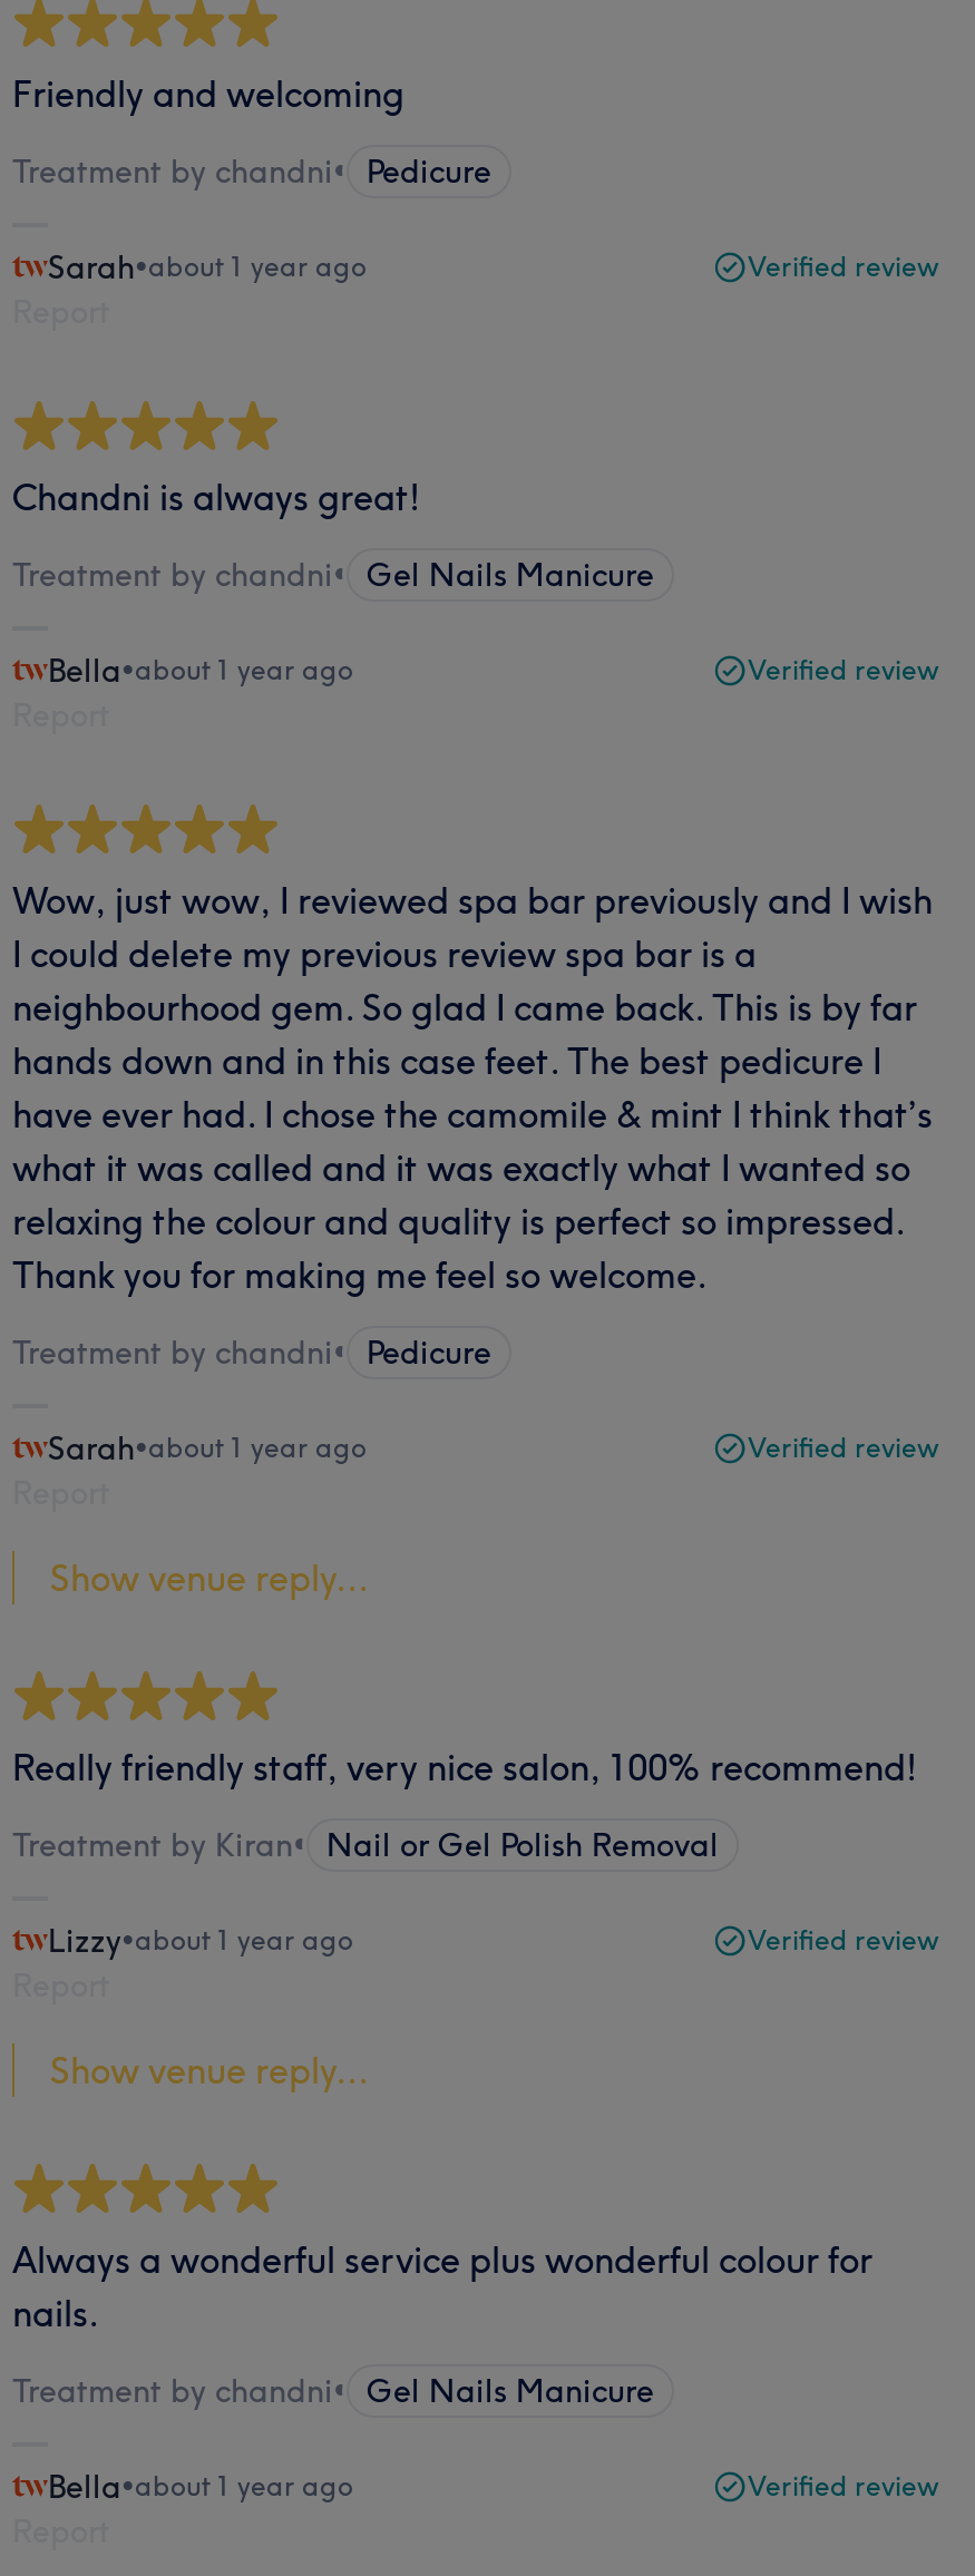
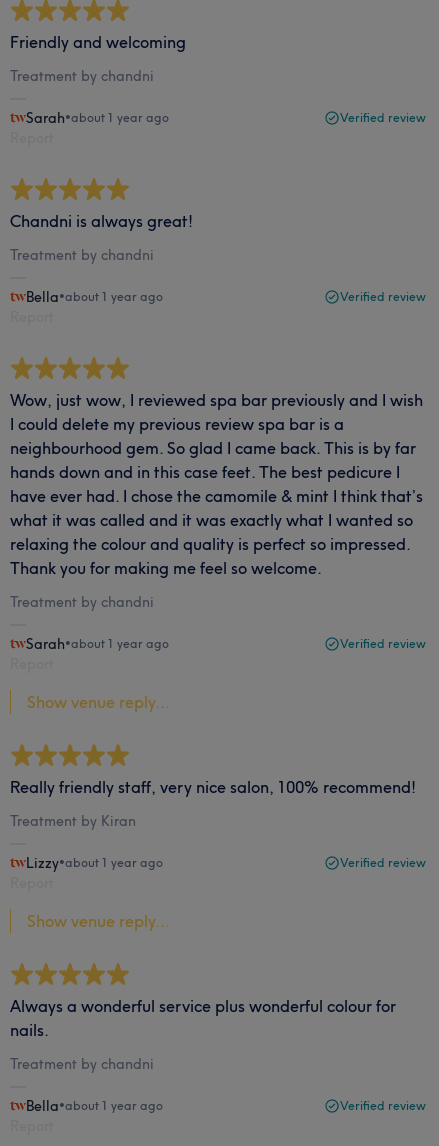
[12,152,491,192] Treatment by chandni• Pedicure -> [10,67,154,85] Treatment by chandni
[12,555,654,595] Treatment by chandni• Gel Nails Manicure -> [10,246,154,264] Treatment by chandni
[12,1333,491,1373] Treatment by chandni• Pedicure -> [10,593,154,611] Treatment by chandni
[12,1825,719,1865] Treatment by Kiran• Nail or Gel Polish Removal -> [10,812,136,830] Treatment by Kiran
[12,2371,654,2411] Treatment by chandni• Gel Nails Manicure -> [10,1055,154,1073] Treatment by chandni

